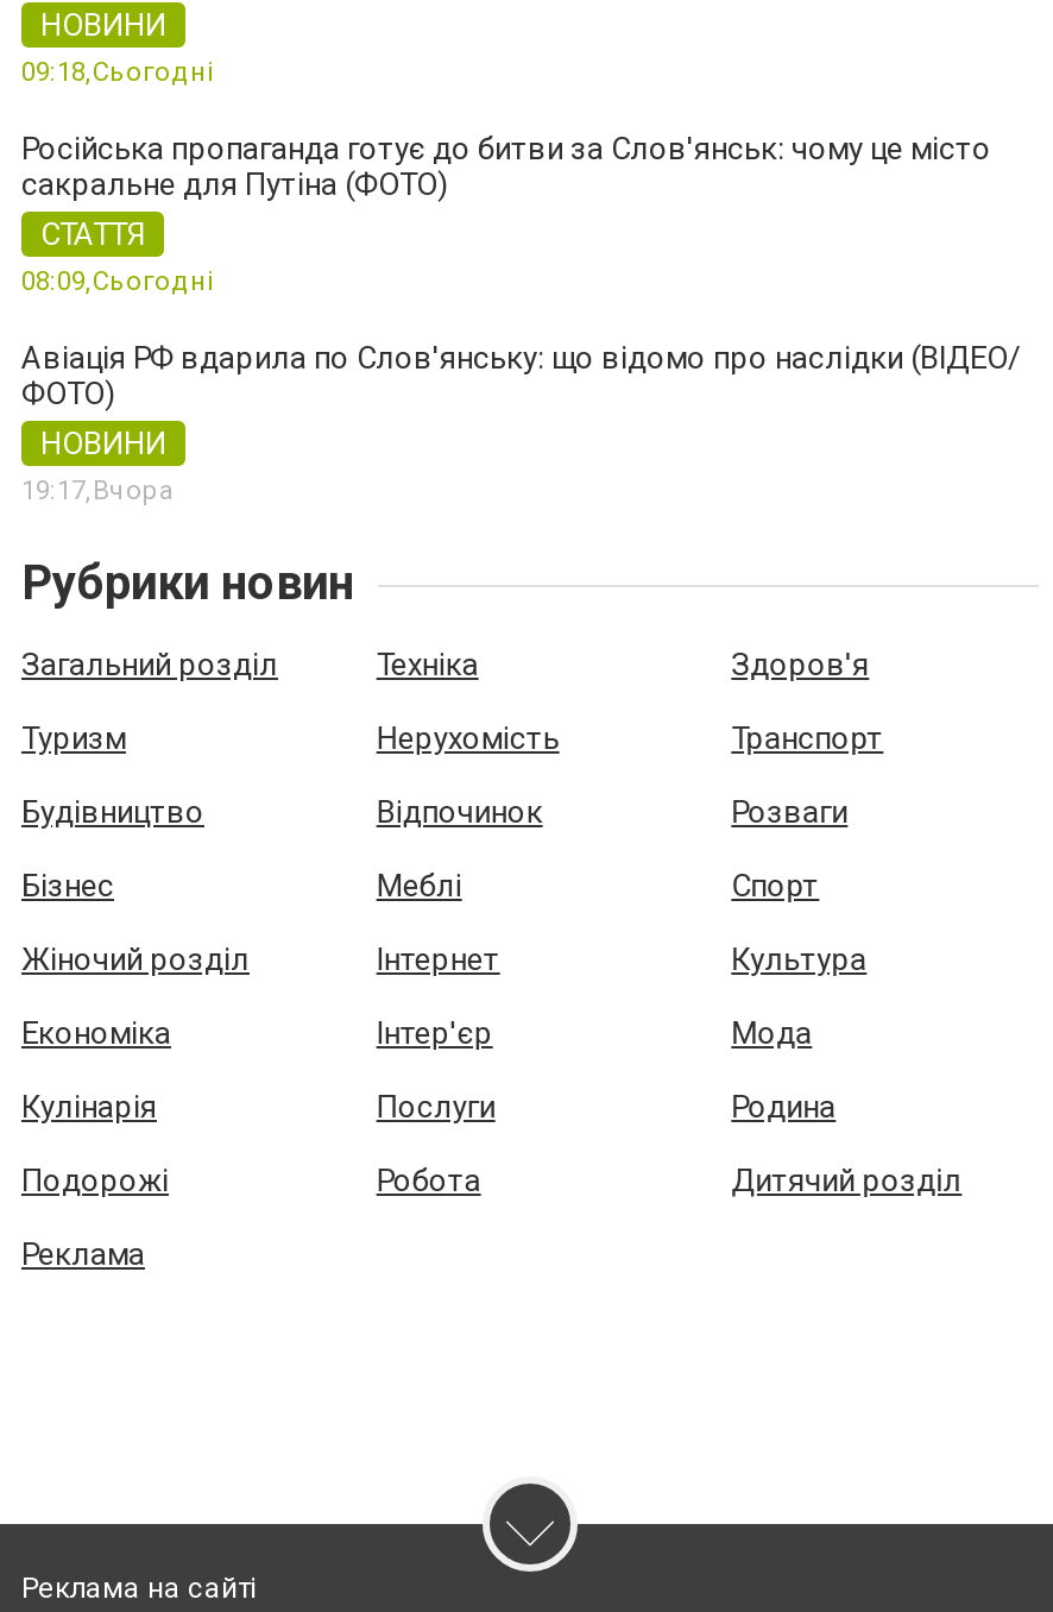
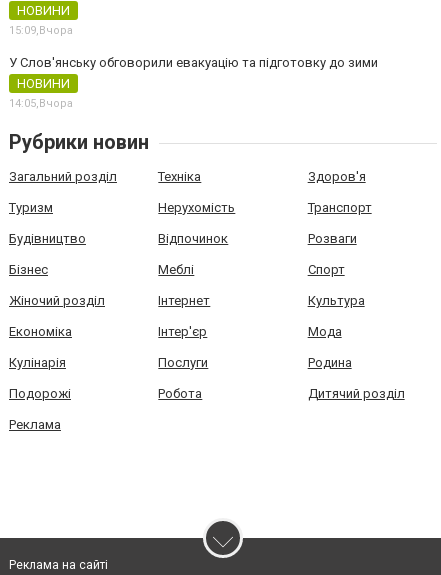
[21,57,1020,411] 09:18,Сьогодні | Російська пропаганда готує до битви за Слов'янськ: чому це місто | сакральне для Путіна (ФОТО) | СТАТТЯ | 08:09,Сьогодні | Авіація РФ вдарила по Слов'янську: що відомо про наслідки (ВІДЕО/ | ФОТО) -> [9,24,378,70] 15:09,Вчора | У Слов'янську обговорили евакуацію та підготовку до зими
[21,475,174,506] 19:17, Вчора -> [9,97,73,110] 14:05, Вчора

